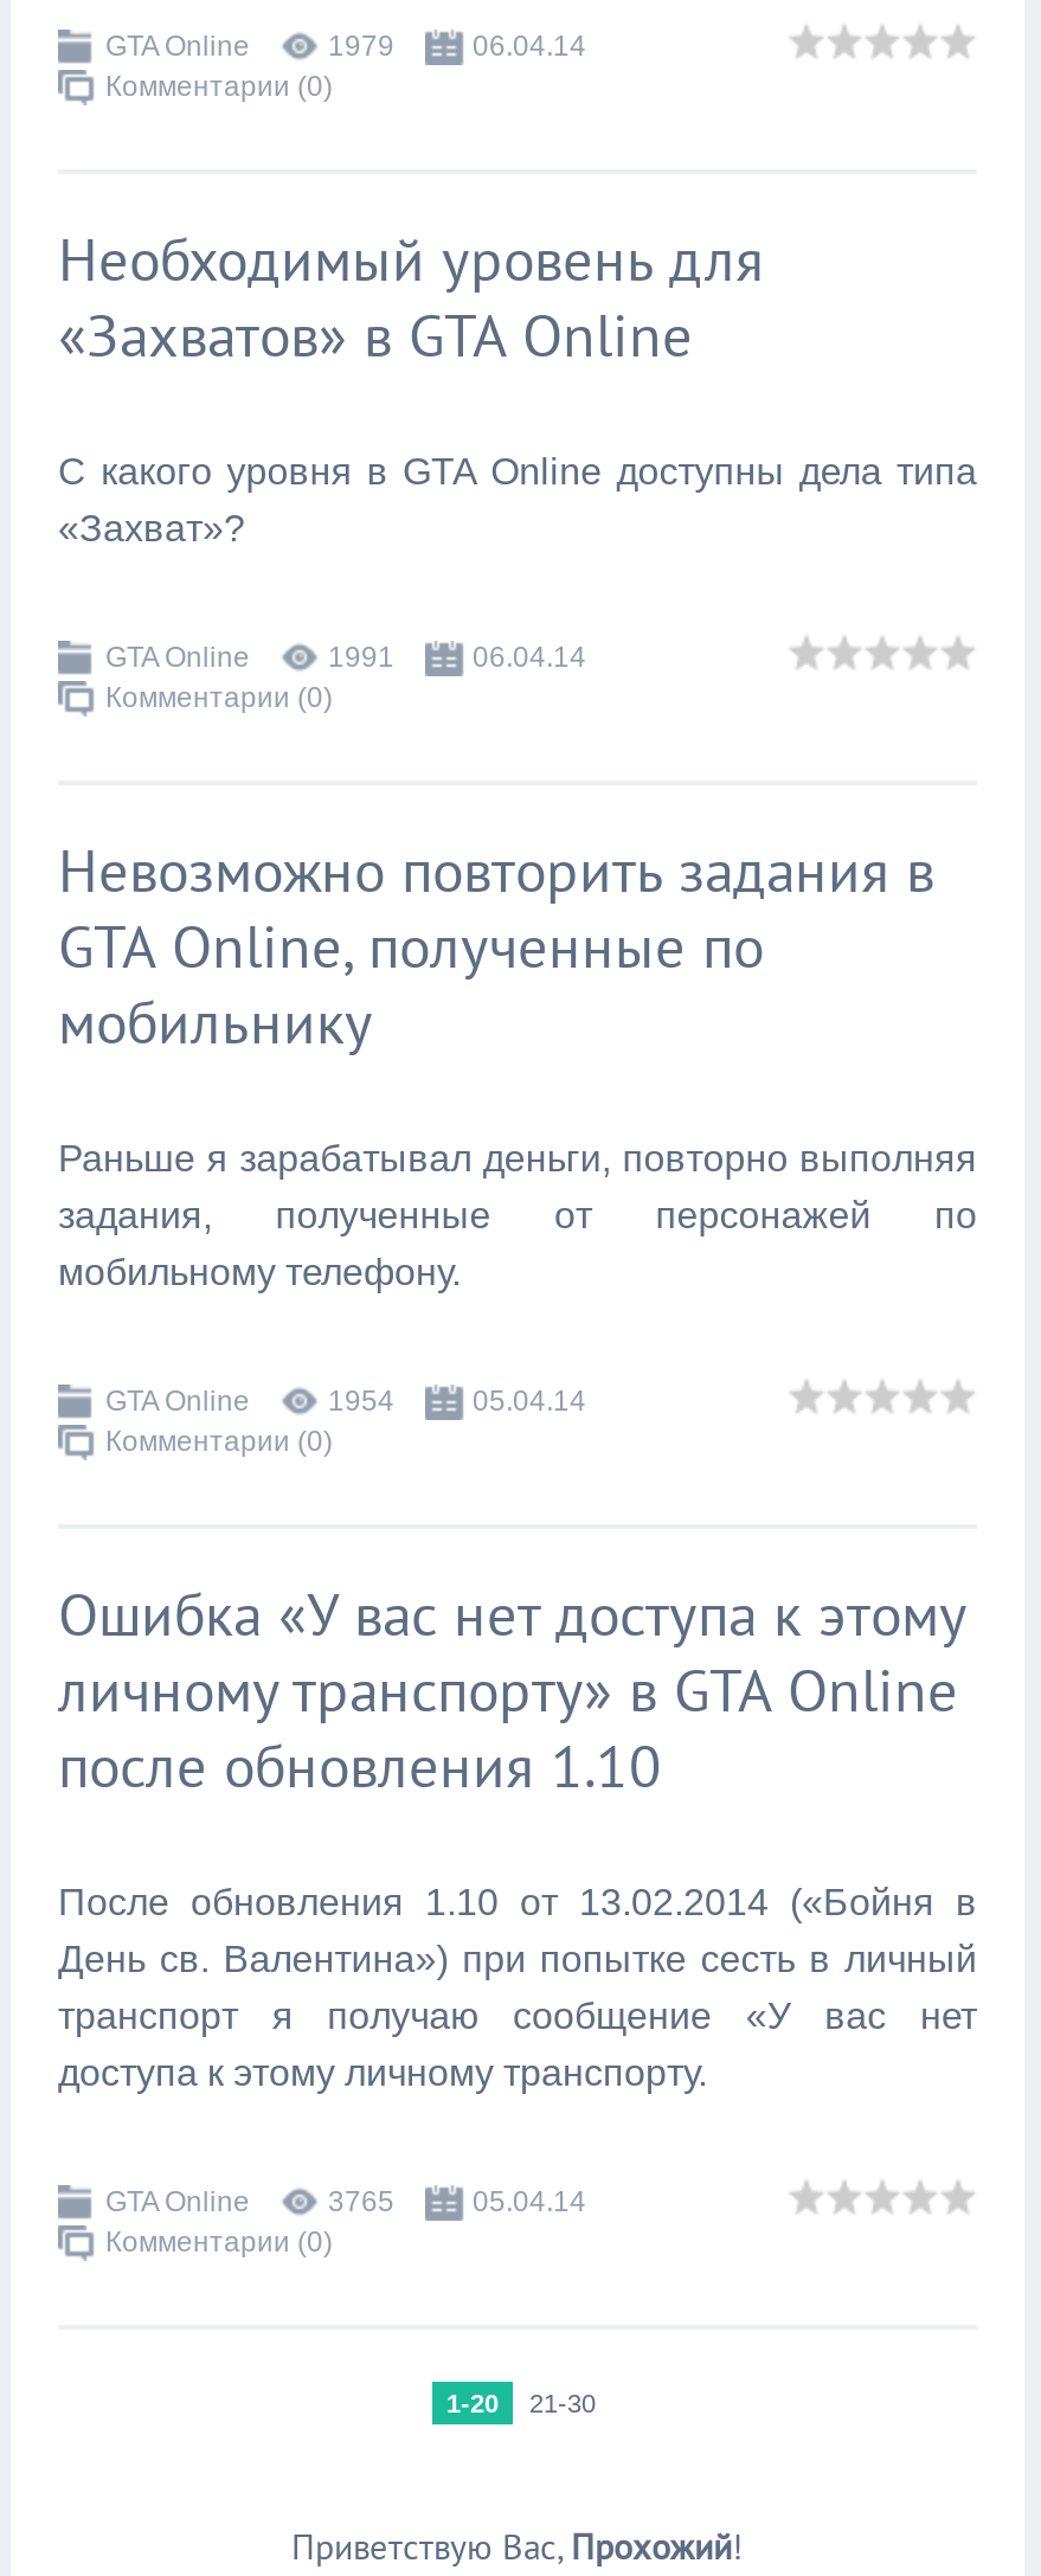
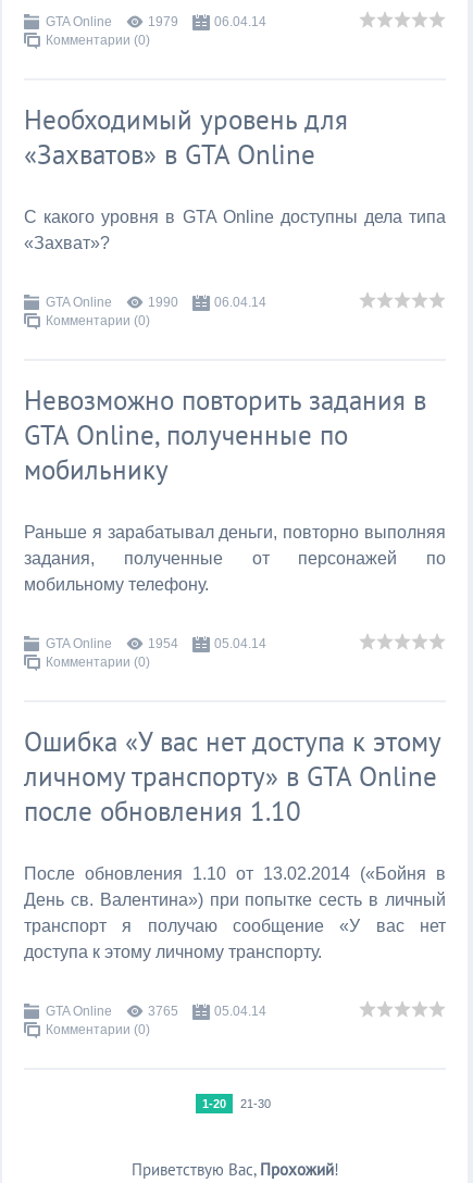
[328,641,394,674] 1991 -> [148,295,178,310] 1990

